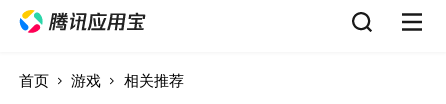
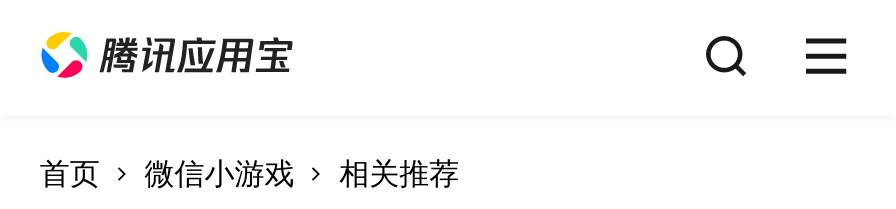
[71,72,101,90] 游戏 -> [145,155,295,191] 微信小游戏

